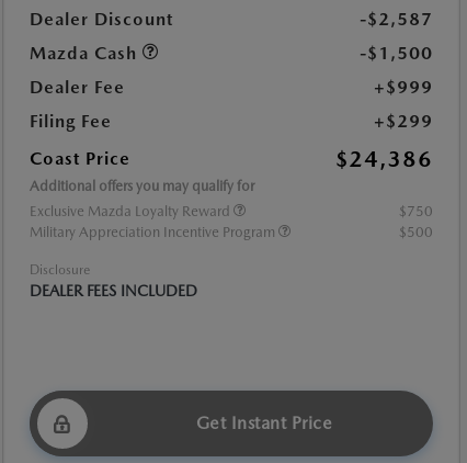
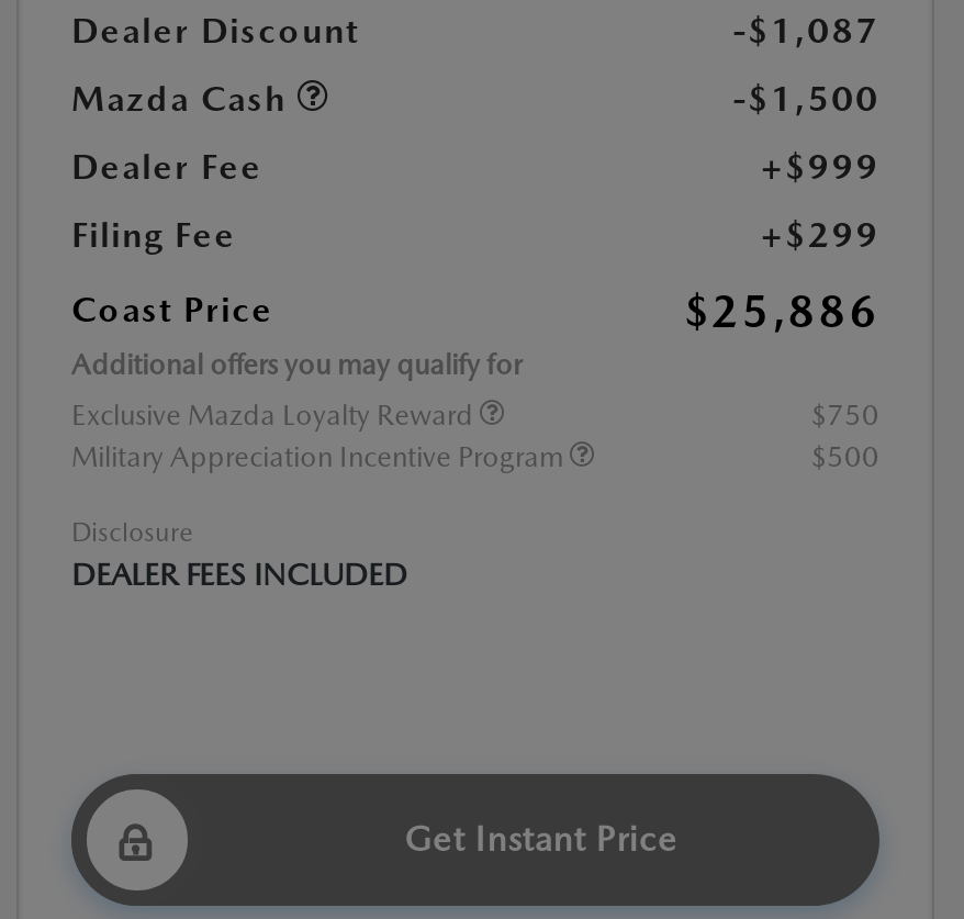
[360,9,433,29] -$2,587 -> [732,9,879,51] -$1,087
[335,146,433,172] $24,386 -> [684,284,879,337] $25,886

